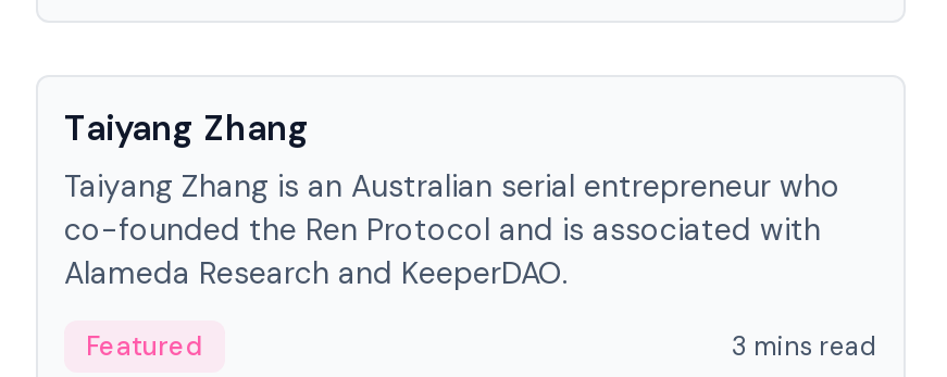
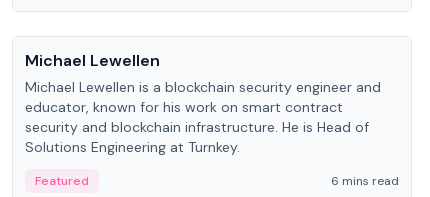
[64,105,840,292] Taiyang Zhang | Taiyang Zhang is an Australian serial entrepreneur who | co-founded the Ren Protocol and is associated with | Alameda Research and KeeperDAO. -> [25,50,381,156] Michael Lewellen | Michael Lewellen is a blockchain security engineer and | educator, known for his work on smart contract | security and blockchain infrastructure. He is Head of | Solutions Engineering at Turnkey.
[732,329,877,364] 3 mins read -> [331,173,399,189] 6 mins read

